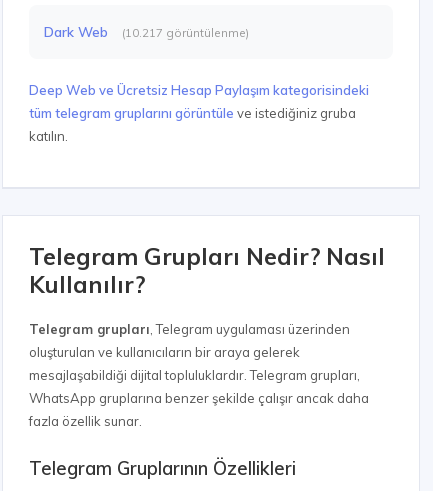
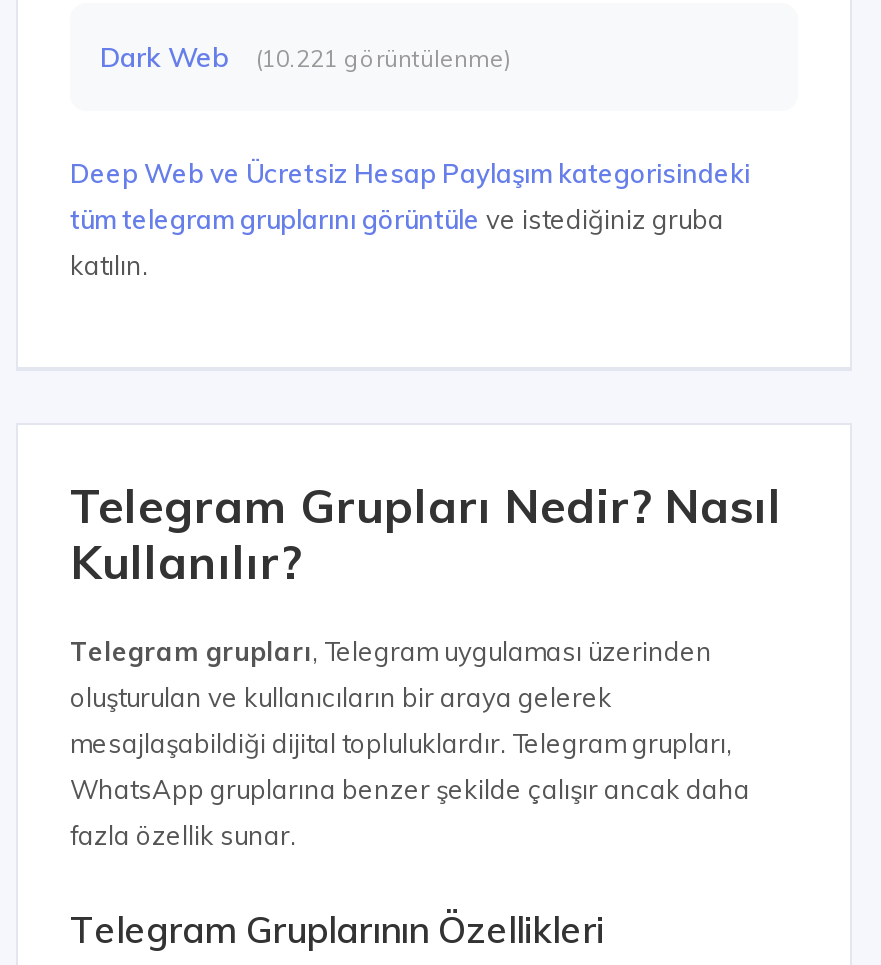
[122,25,249,40] (10.217 görüntülenme) -> [256,42,510,72] (10.221 görüntülenme)

